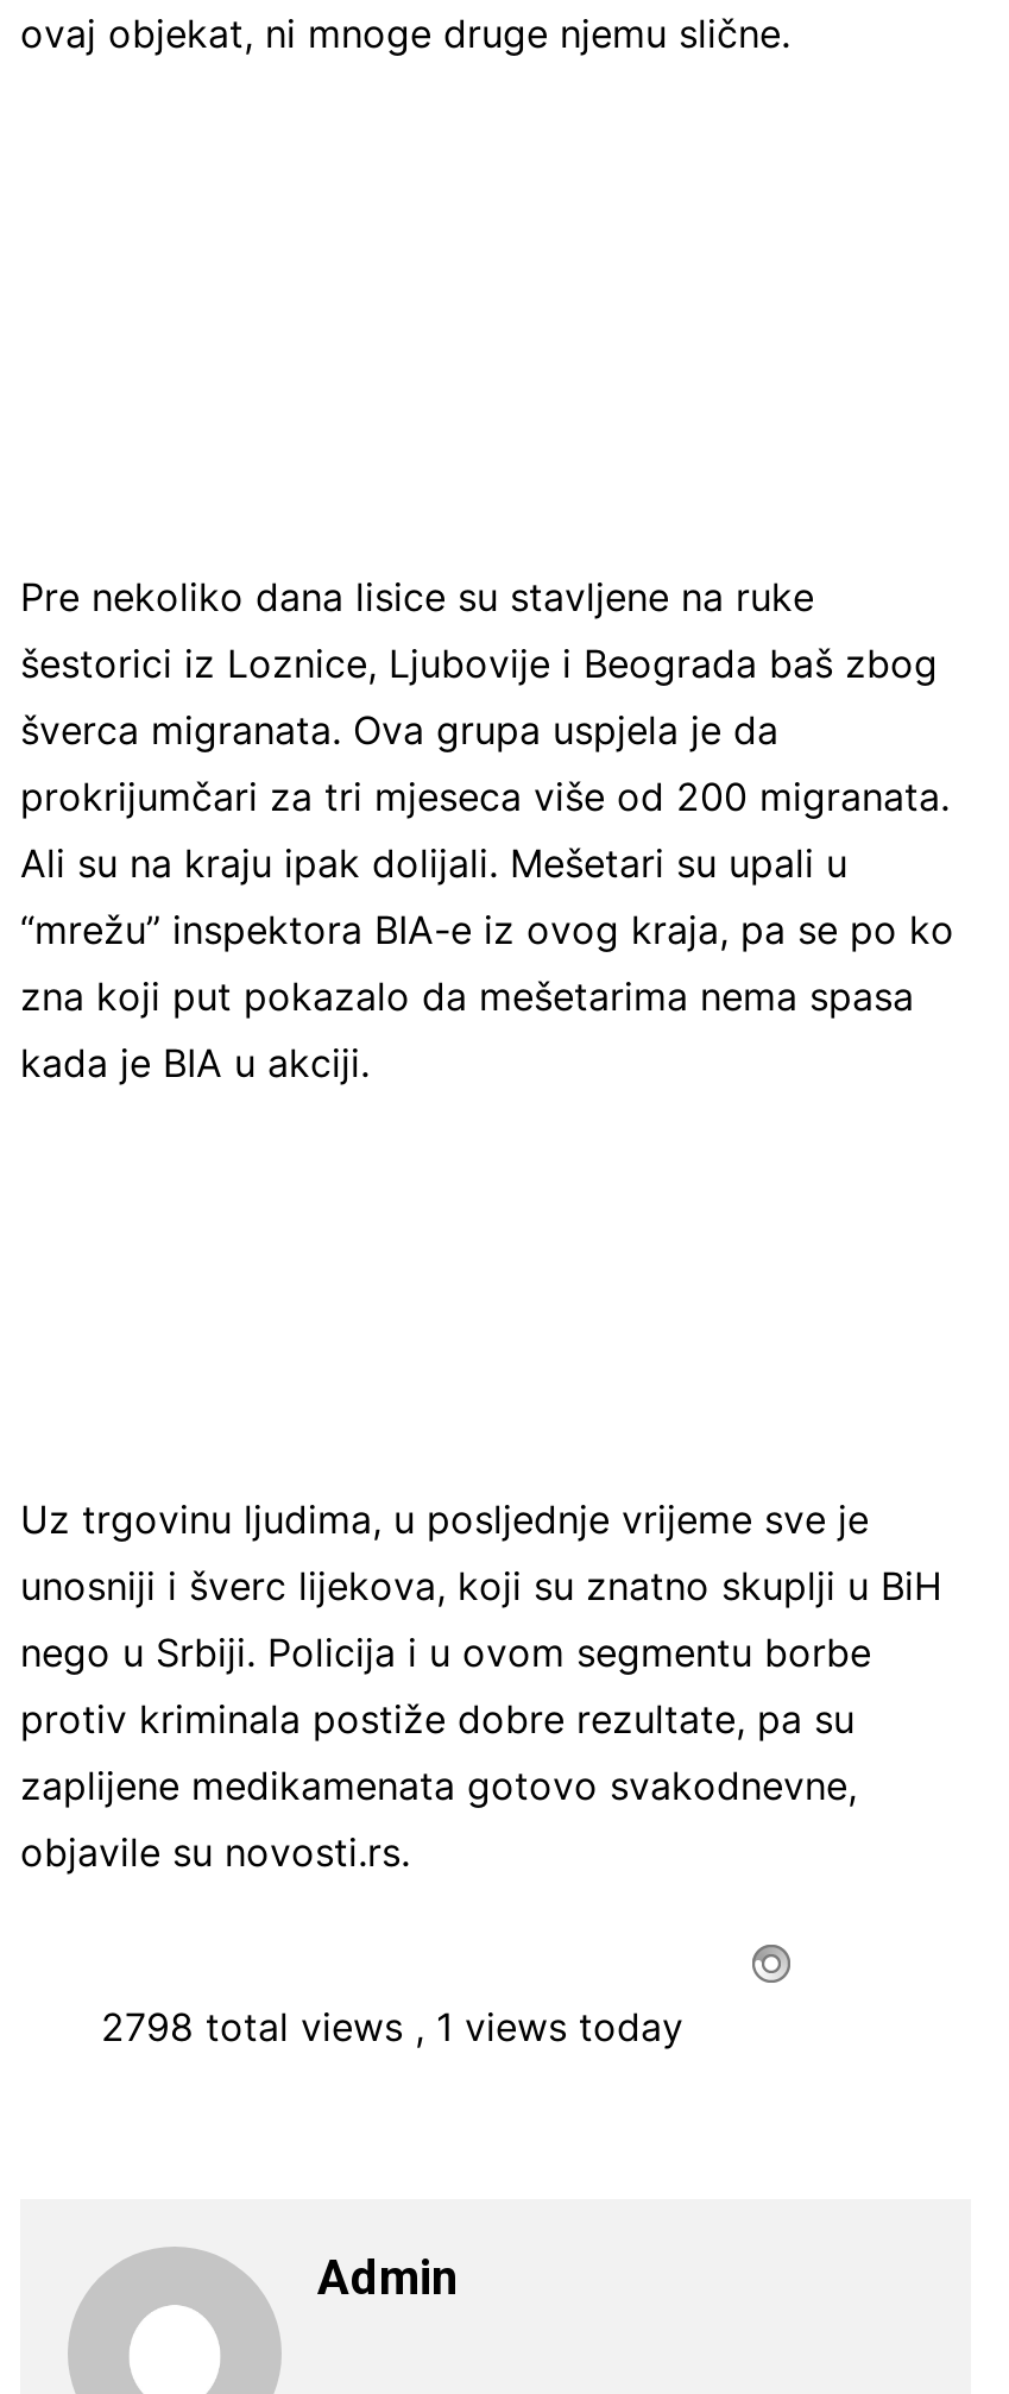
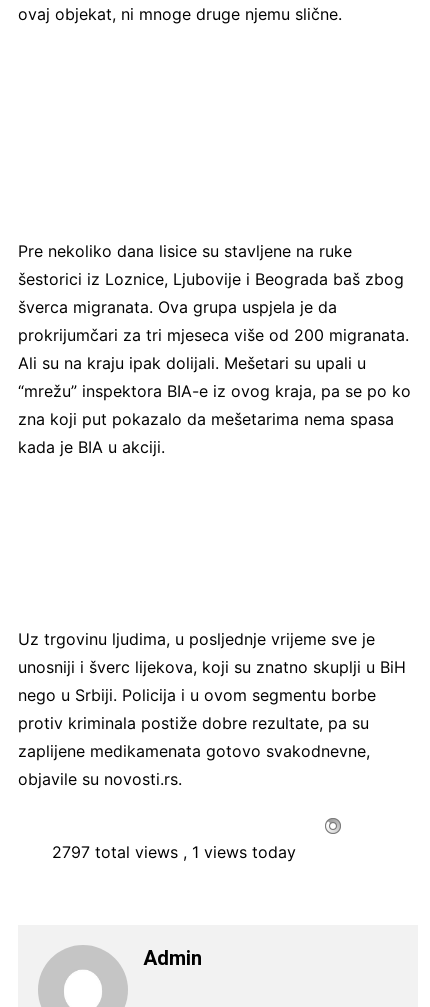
[89,2002,683,2050] 2798 total views, 1 views today -> [47,842,296,862] 2797 total views, 1 views today

